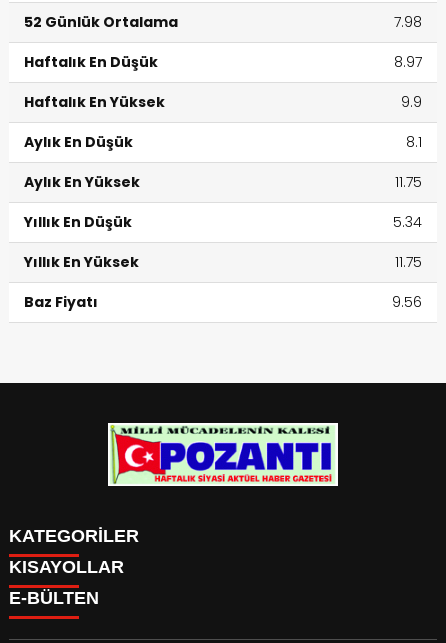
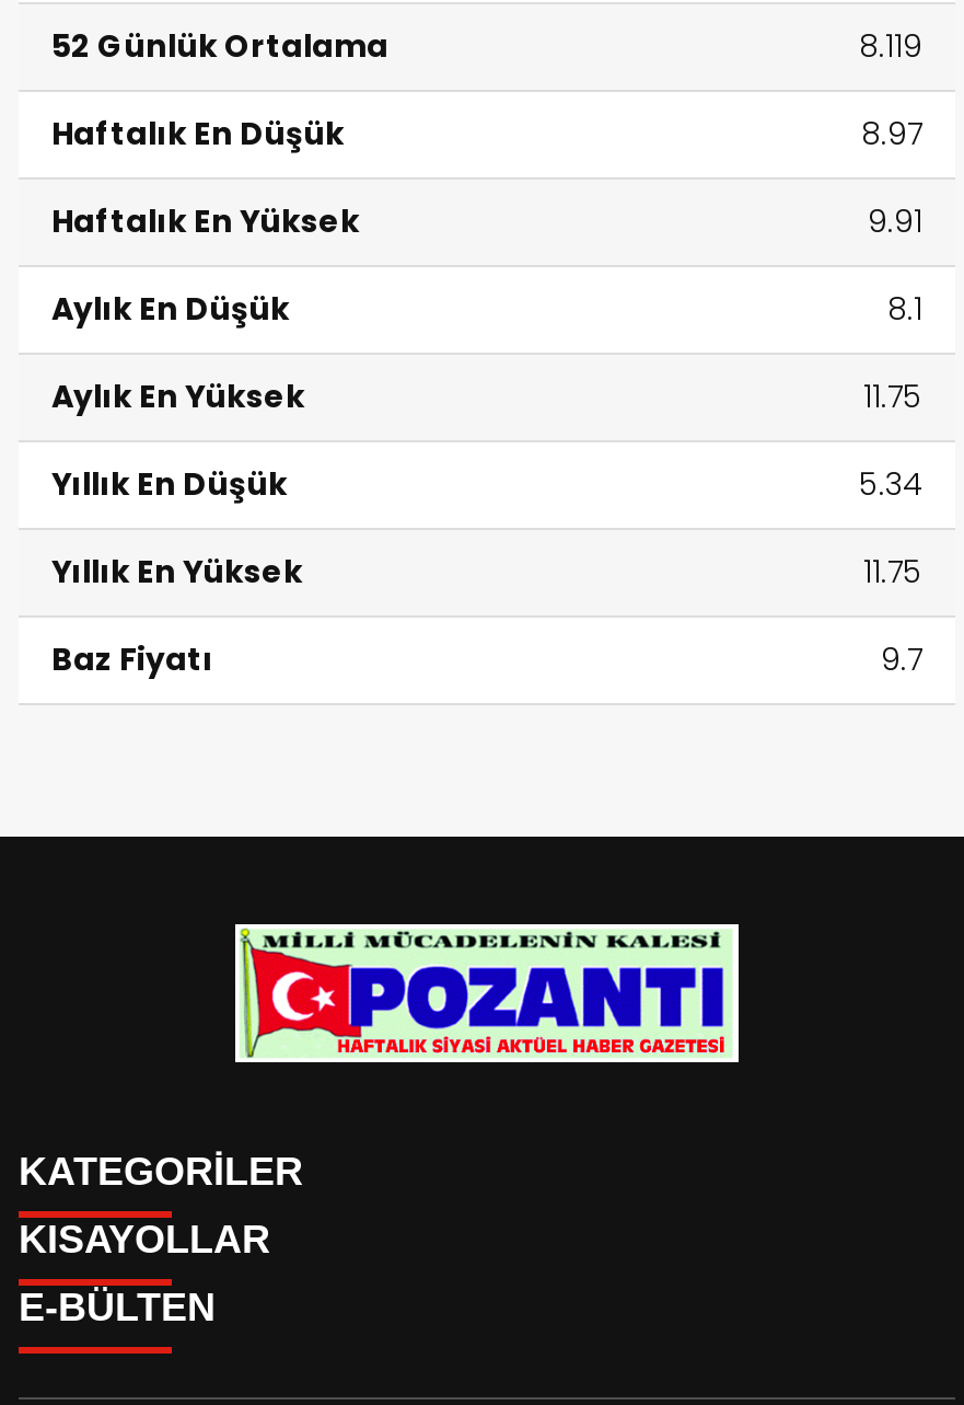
[394,12,422,32] 7.98 -> [859,24,922,68] 8.119
[401,92,422,112] 9.9 -> [868,199,922,243] 9.91
[392,292,422,312] 9.56 -> [881,637,922,681] 9.7

